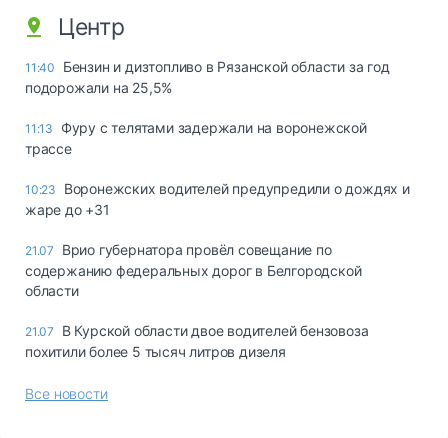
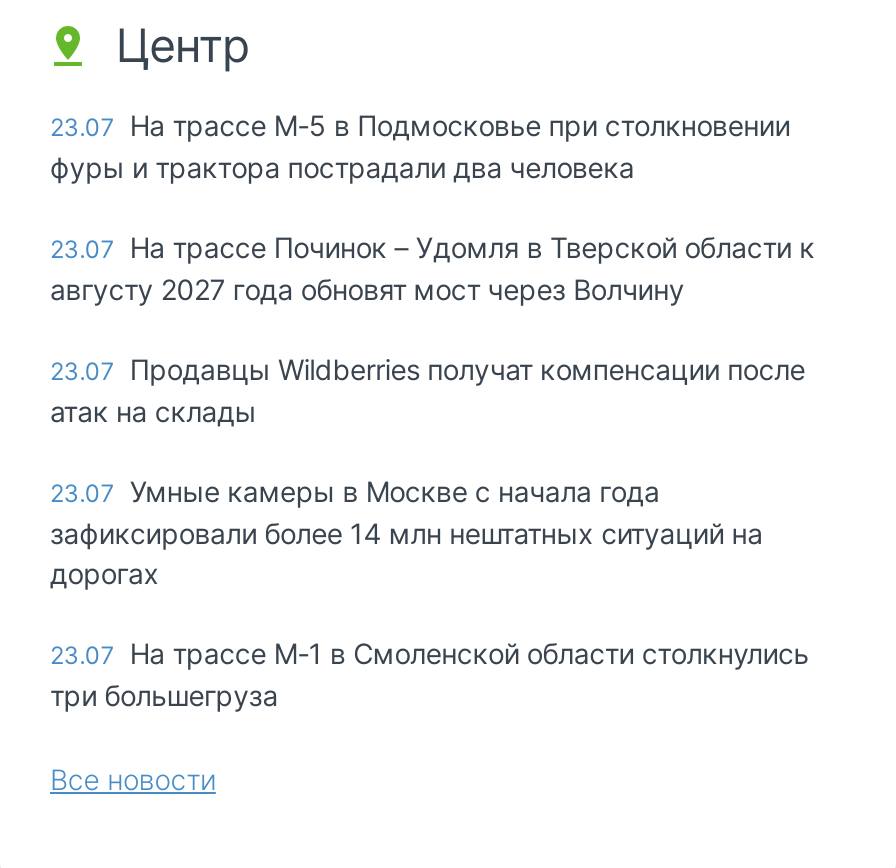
[25,58,390,96] 11:40 Бензин и дизтопливо в Рязанской области за год | подорожали на 25,5% -> [50,108,790,184] 23.07 На трассе М-5 в Подмосковье при столкновении | фуры и трактора пострадали два человека
[25,119,367,157] 11:13 Фуру с телятами задержали на воронежской | трассе -> [50,230,815,306] 23.07 На трассе Починок – Удомля в Тверской области к | августу 2027 года обновят мост через Волчину
[25,180,410,218] 10:23 Воронежских водителей предупредили о дождях и | жаре до +31 -> [50,352,805,428] 23.07 Продавцы Wildberries получат компенсации после | атак на склады
[25,241,361,299] 21.07 Врио губернатора провёл совещание по | содержанию федеральных дорог в Белгородской | области -> [50,474,763,590] 23.07 Умные камеры в Москве с начала года | зафиксировали более 14 млн нештатных ситуаций на | дорогах
[25,322,368,360] 21.07 В Курской области двое водителей бензовоза | похитили более 5 тысяч литров дизеля -> [50,636,809,712] 23.07 На трассе М-1 в Смоленской области столкнулись | три большегруза

